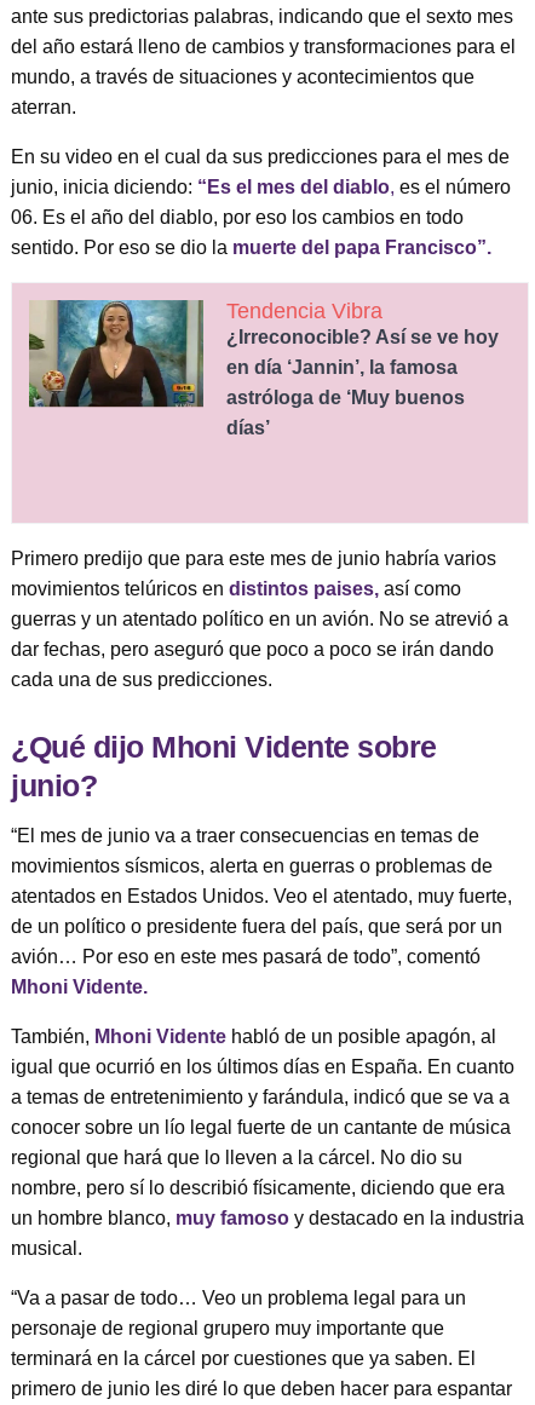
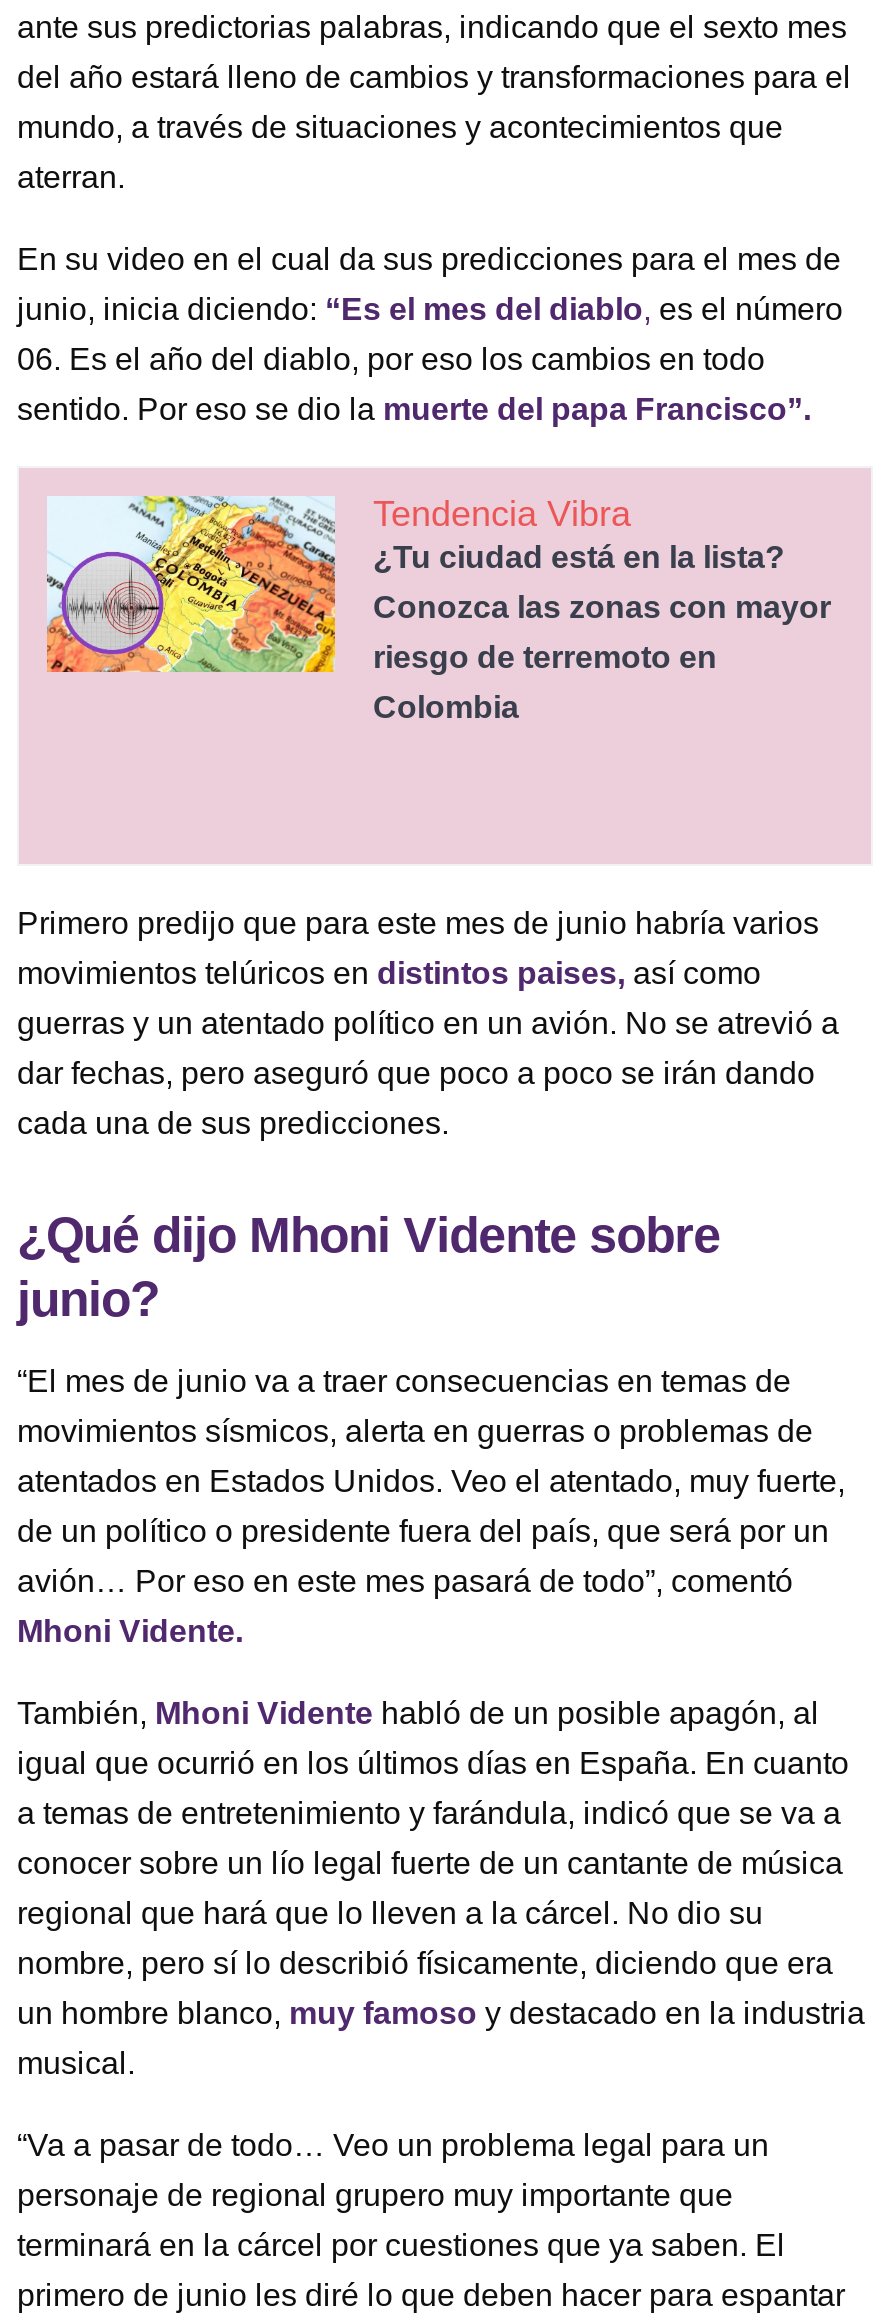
[28,299,499,408] [image] | ¿Irreconocible? Así se ve hoy -> [45,494,785,674] [image] | ¿Tu ciudad está en la lista?
[226,358,458,378] en día ‘Jannin’, la famosa -> [373,591,831,625] Conozca las zonas con mayor
[226,388,465,408] astróloga de ‘Muy buenos -> [373,641,717,675] riesgo de terremoto en
[226,418,270,439] días’ -> [373,691,519,725] Colombia

